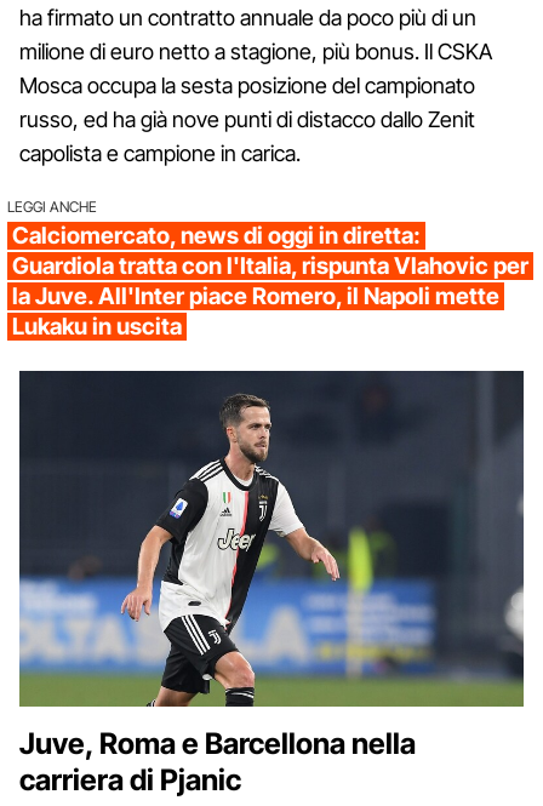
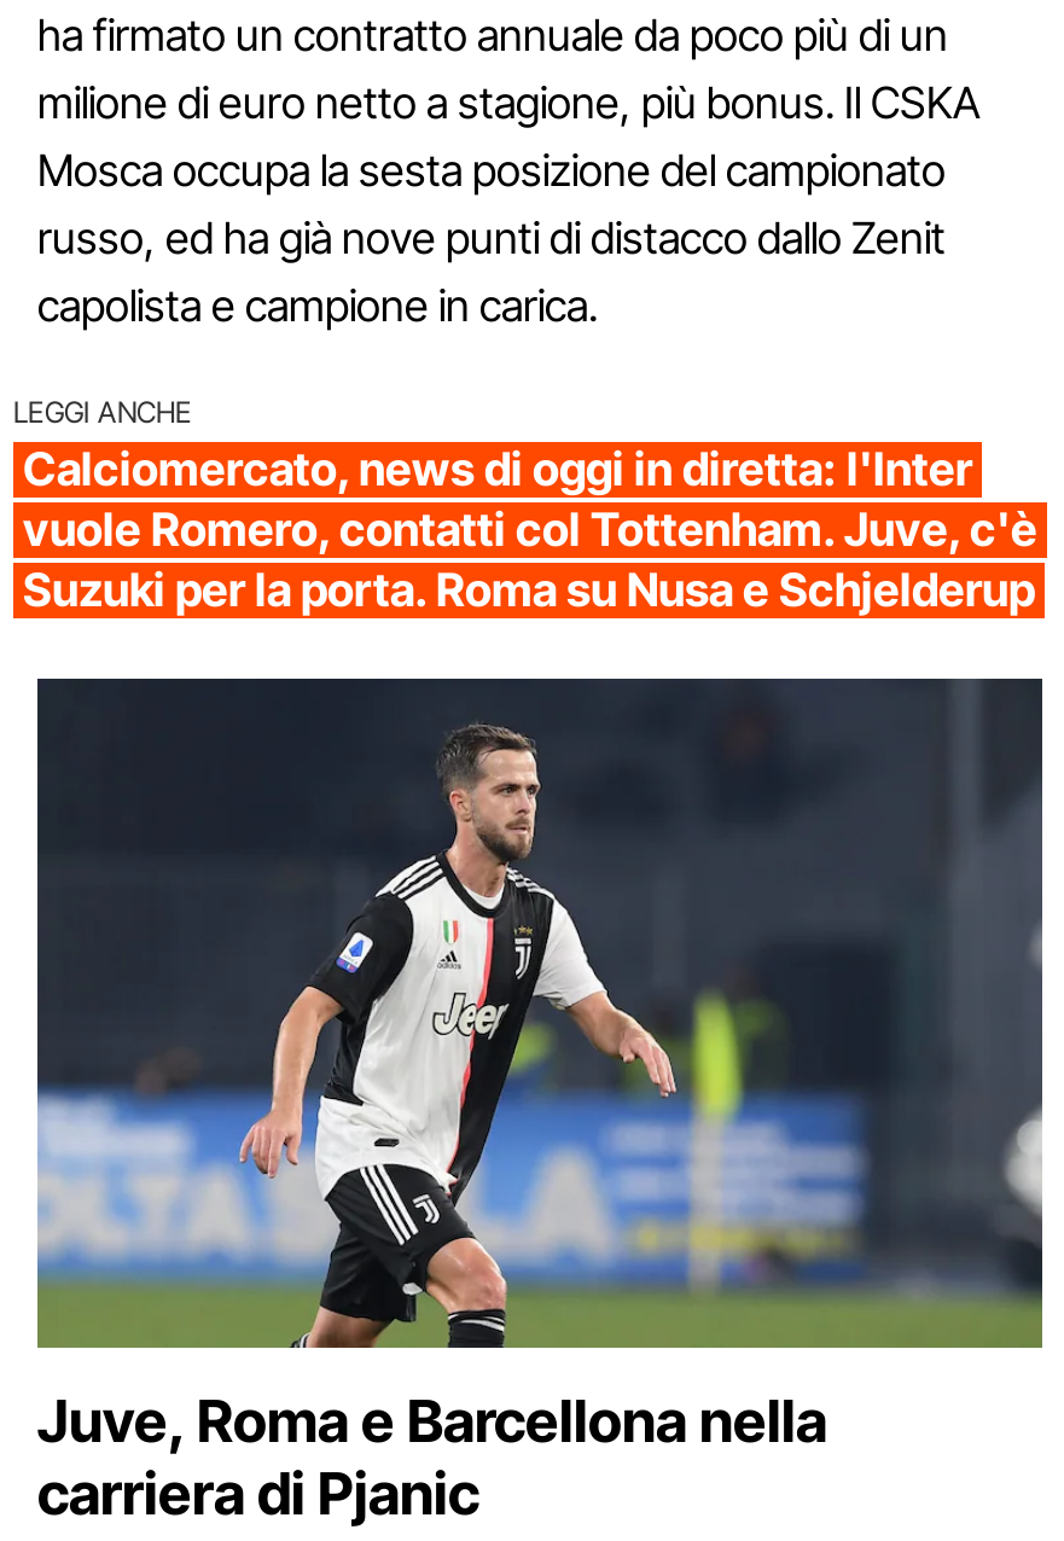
[12,222,528,340] Calciomercato, news di oggi in diretta: | Guardiola tratta con l'Italia, rispunta Vlahovic per | la Juve. All'Inter piace Romero, il Napoli mette | Lukaku in uscita -> [23,442,1037,618] Calciomercato, news di oggi in diretta: l'Inter | vuole Romero, contatti col Tottenham. Juve, c'è | Suzuki per la porta. Roma su Nusa e Schjelderup

